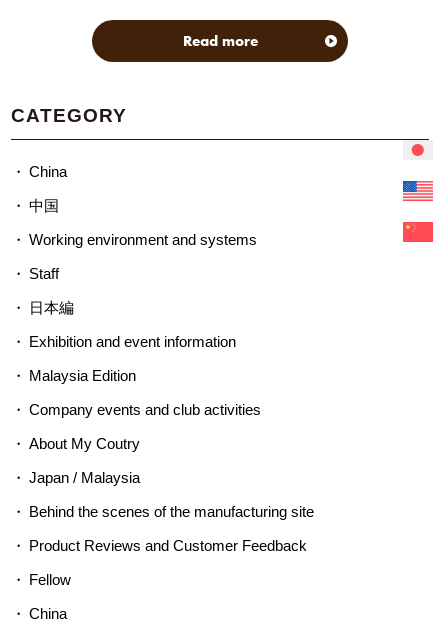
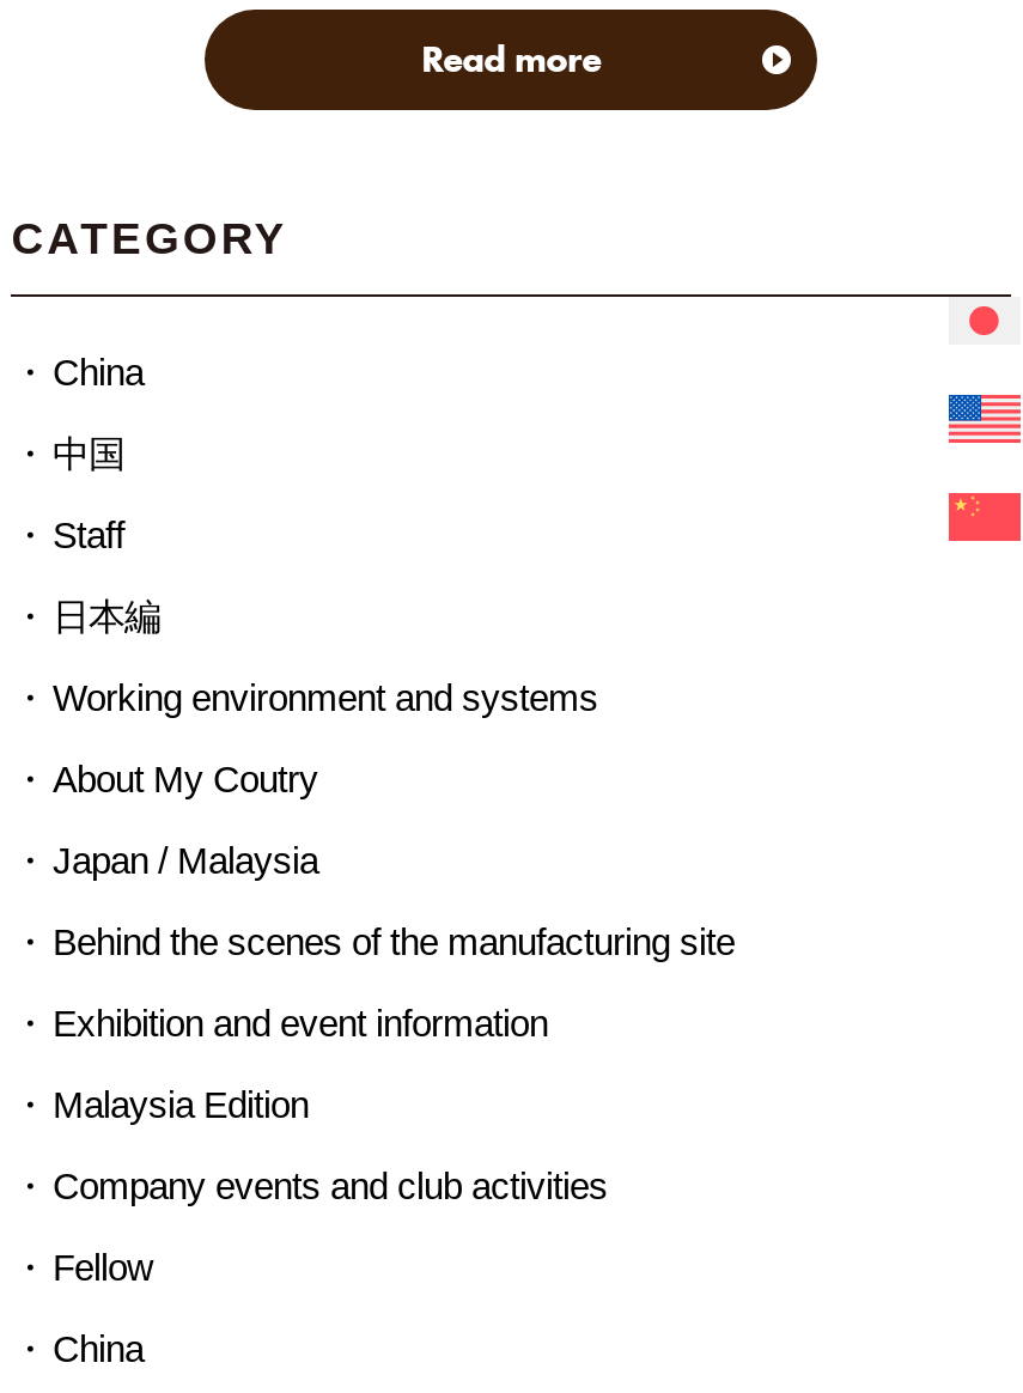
moved [28,231,256,248] -> [53,677,598,718]: Working environment and systems
moved [28,333,260,418] -> [53,1003,608,1206]: Exhibition and event information | Malaysia Edition | Company events and club activities
moved [28,435,313,520] -> [53,758,735,962]: About My Coutry | Japan / Malaysia | Behind the scenes of the manufacturing site
[28,537,306,554] Product Reviews and Customer Feedback -> none

